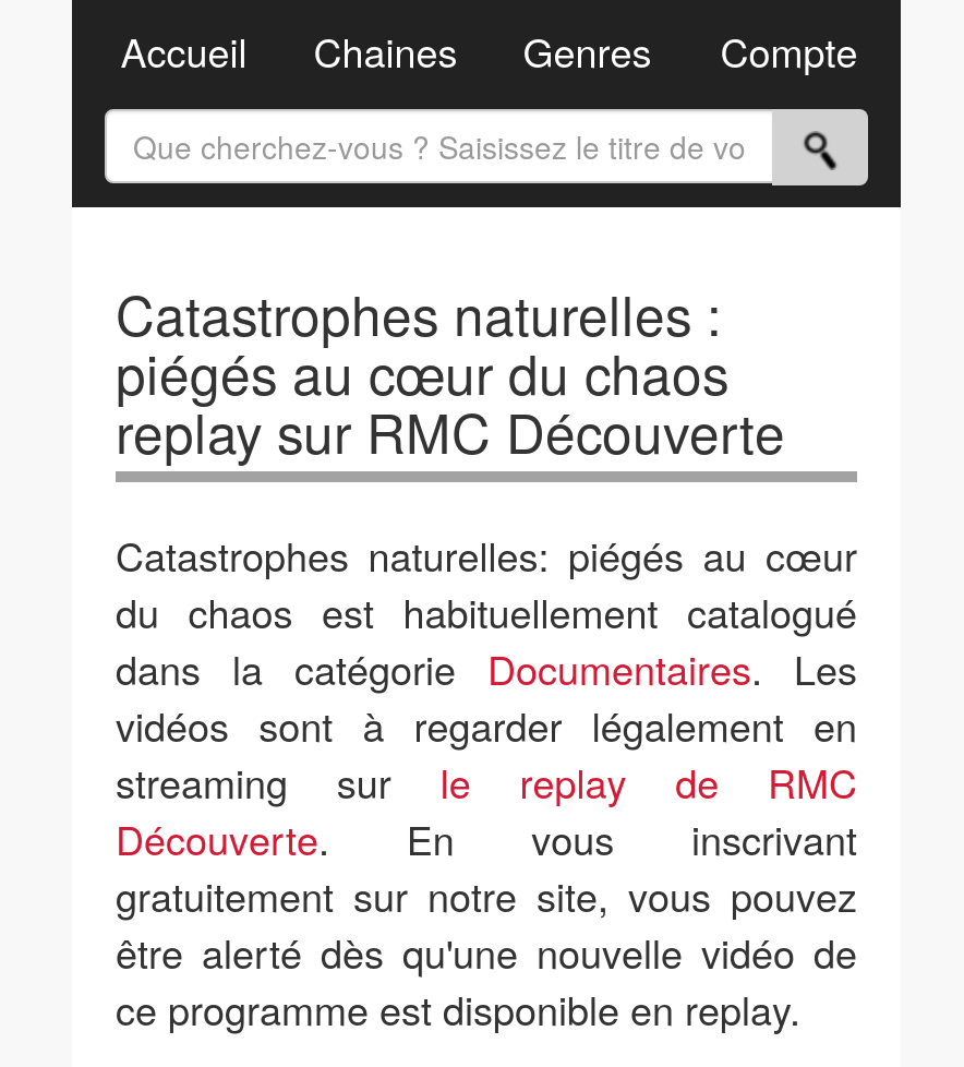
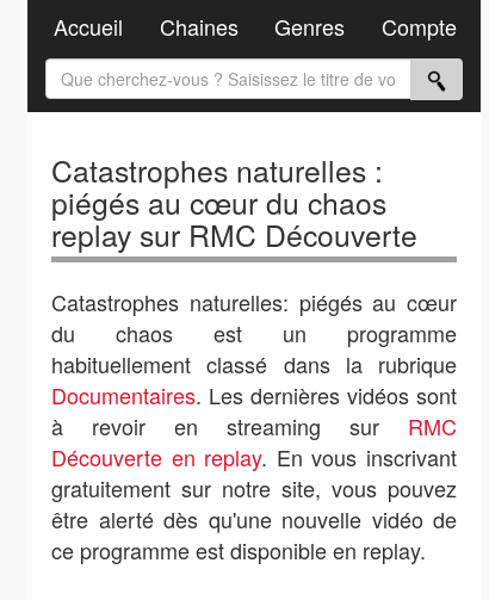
[116,583,857,866] du chaos est habituellement catalogué | dans la catégorie Documentaires. Les | vidéos sont à regarder légalement en | streaming sur le replay de RMC | Découverte. En vous inscrivant -> [51,317,457,472] du chaos est un programme | habituellement classé dans la rubrique | Documentaires. Les dernières vidéos sont | à revoir en streaming sur RMC | Découverte en replay. En vous inscrivant

